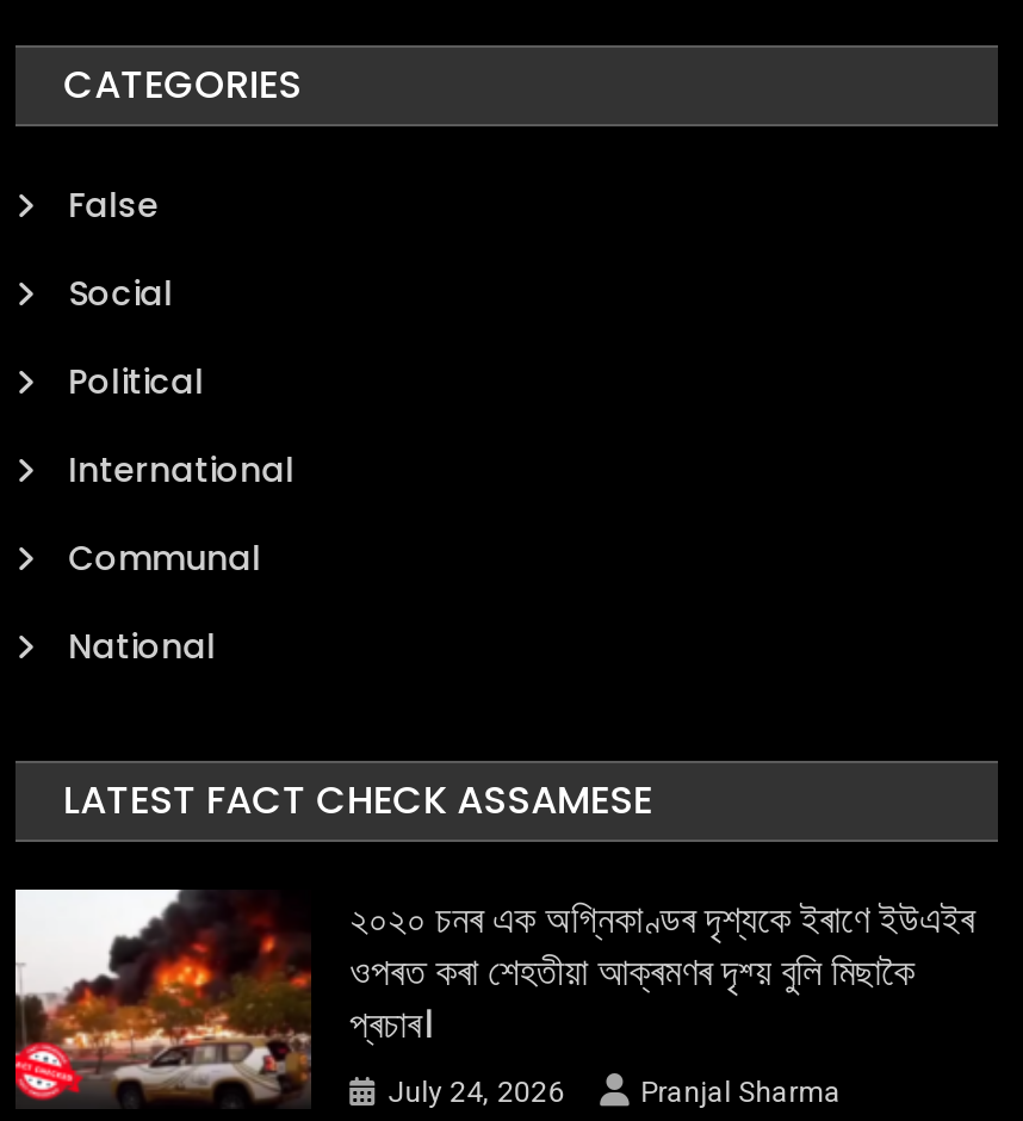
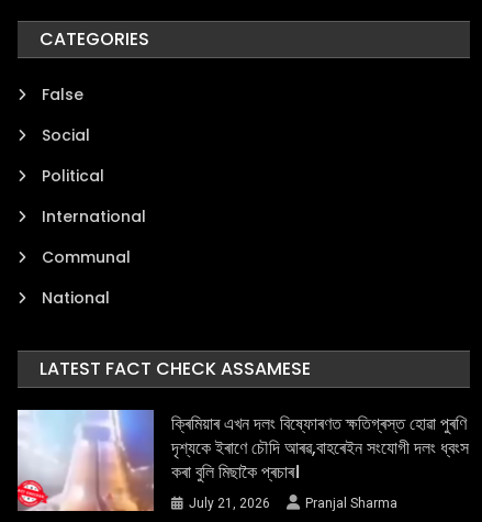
[15,890,974,1109] [image] | ২০২০ চনৰ এক অগ্নিকাণ্ডৰ দৃশ্যকে ইৰাণে ইউএইৰ | ওপৰত কৰা শেহতীয়া আক্ৰমণৰ দৃশ্য় বুলি মিছাকৈ | প্ৰচাৰ। | July 24, 2026 -> [16,409,469,512] [image] | ক্ৰিমিয়াৰ এখন দলং বিষ্ফোৰণত ক্ষতিগ্ৰস্ত হোৱা পুৰণি | দৃশ্যকে ইৰাণে চৌদি আৰৱ,বাহৰেইন সংযোগী দলং ধ্বংস | কৰা বুলি মিছাকৈ প্ৰচাৰ। | July 21, 2026

